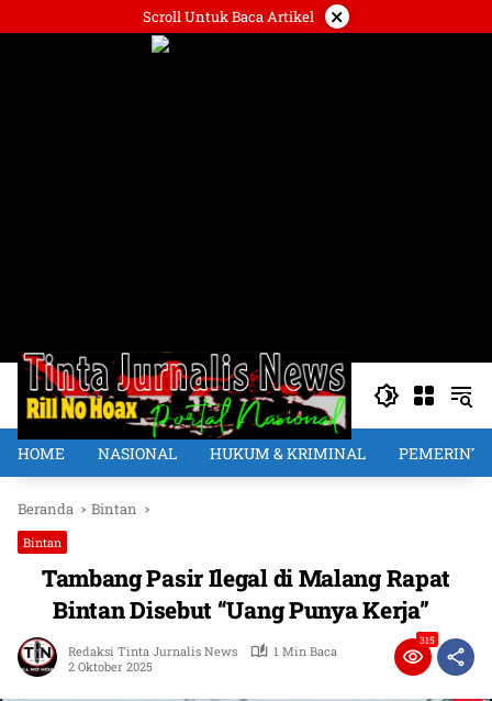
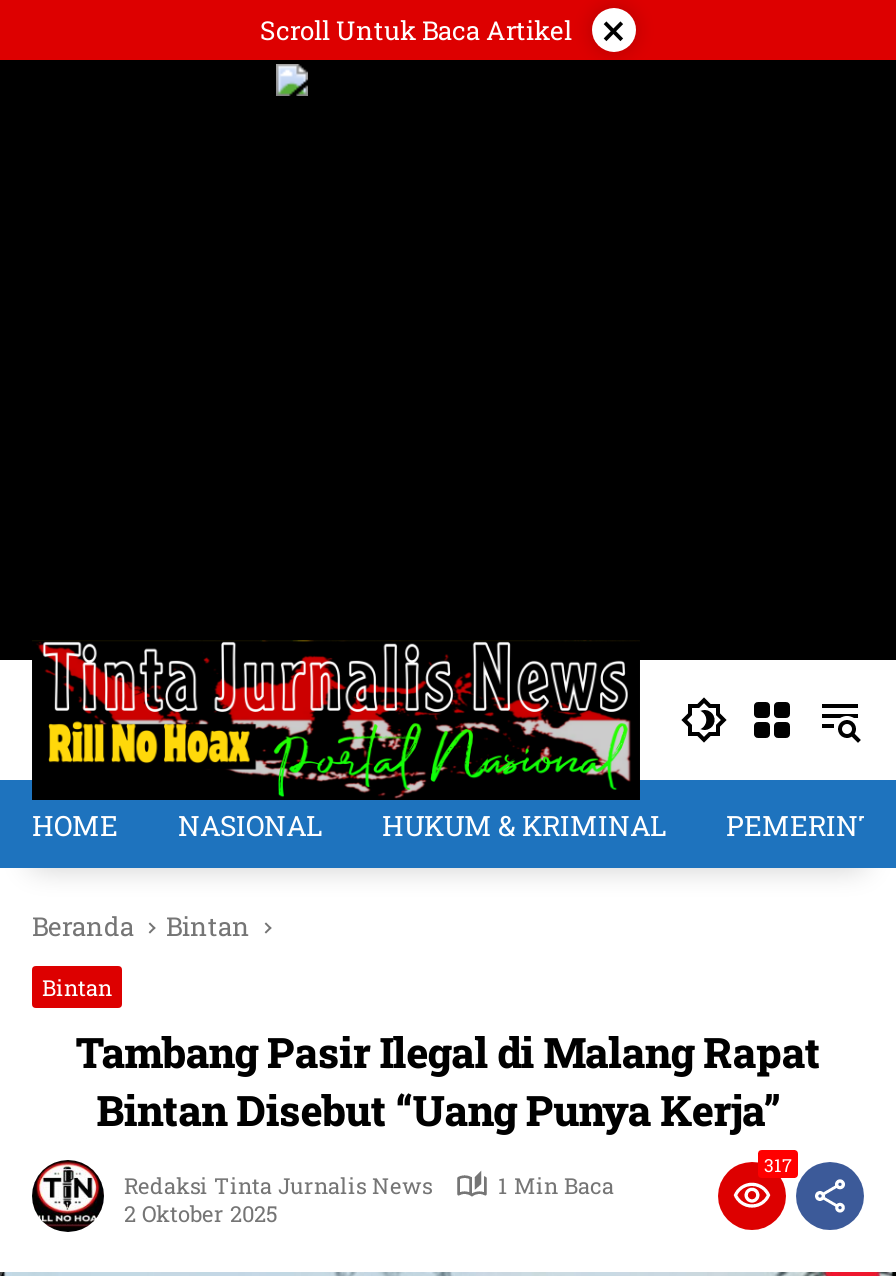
[420,634,435,646] 315 -> [764,1154,792,1176] 317

